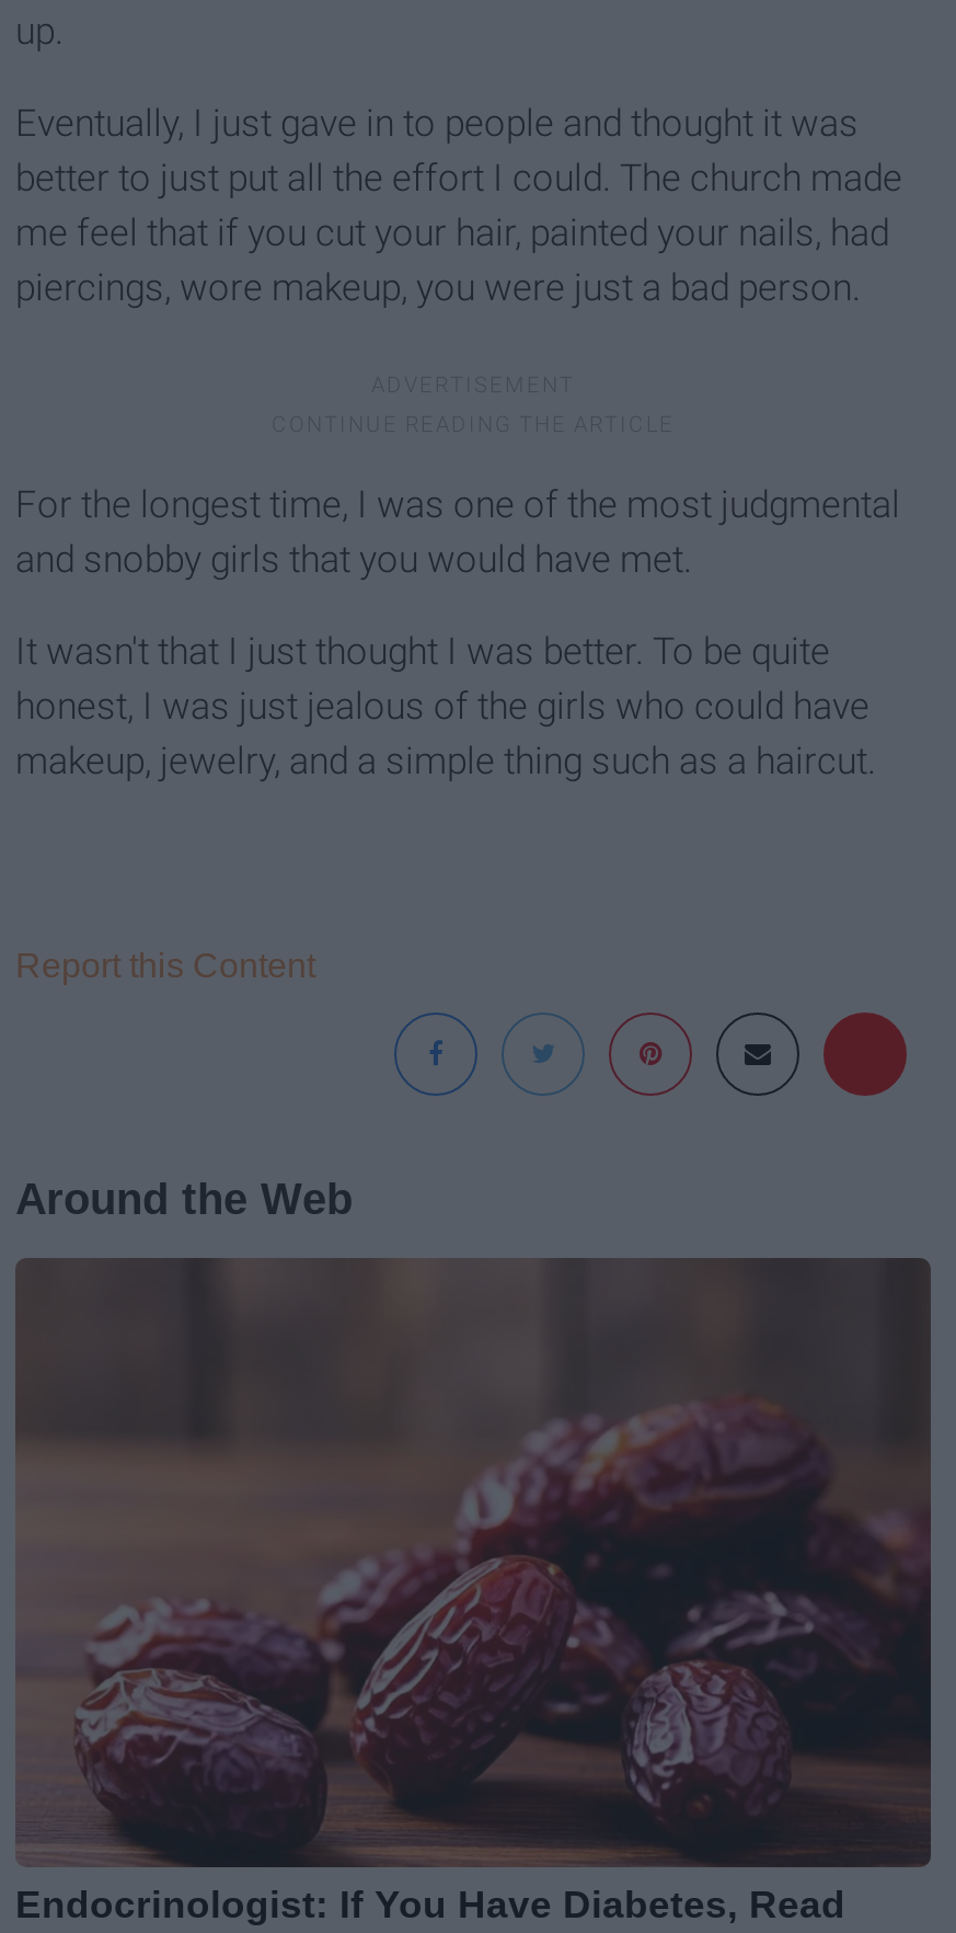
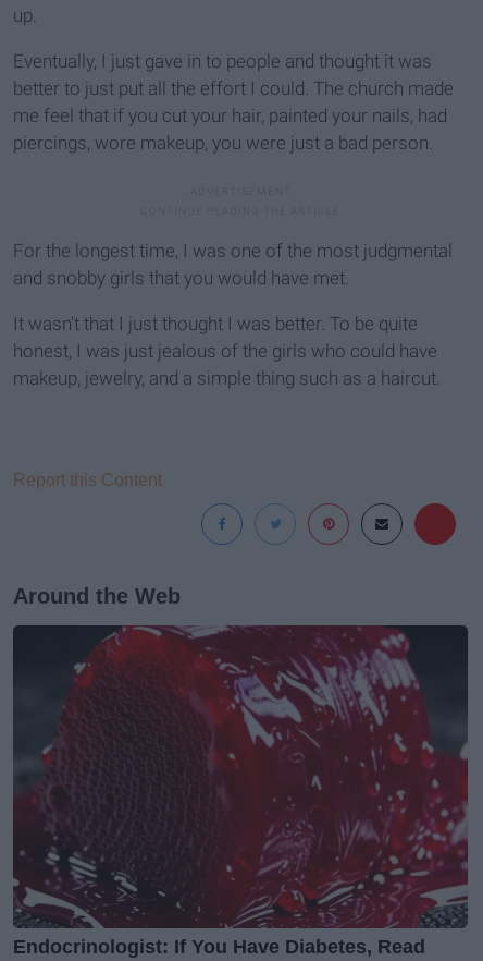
[15,1258,933,1869] [image] -> [12,624,469,929] [image]

